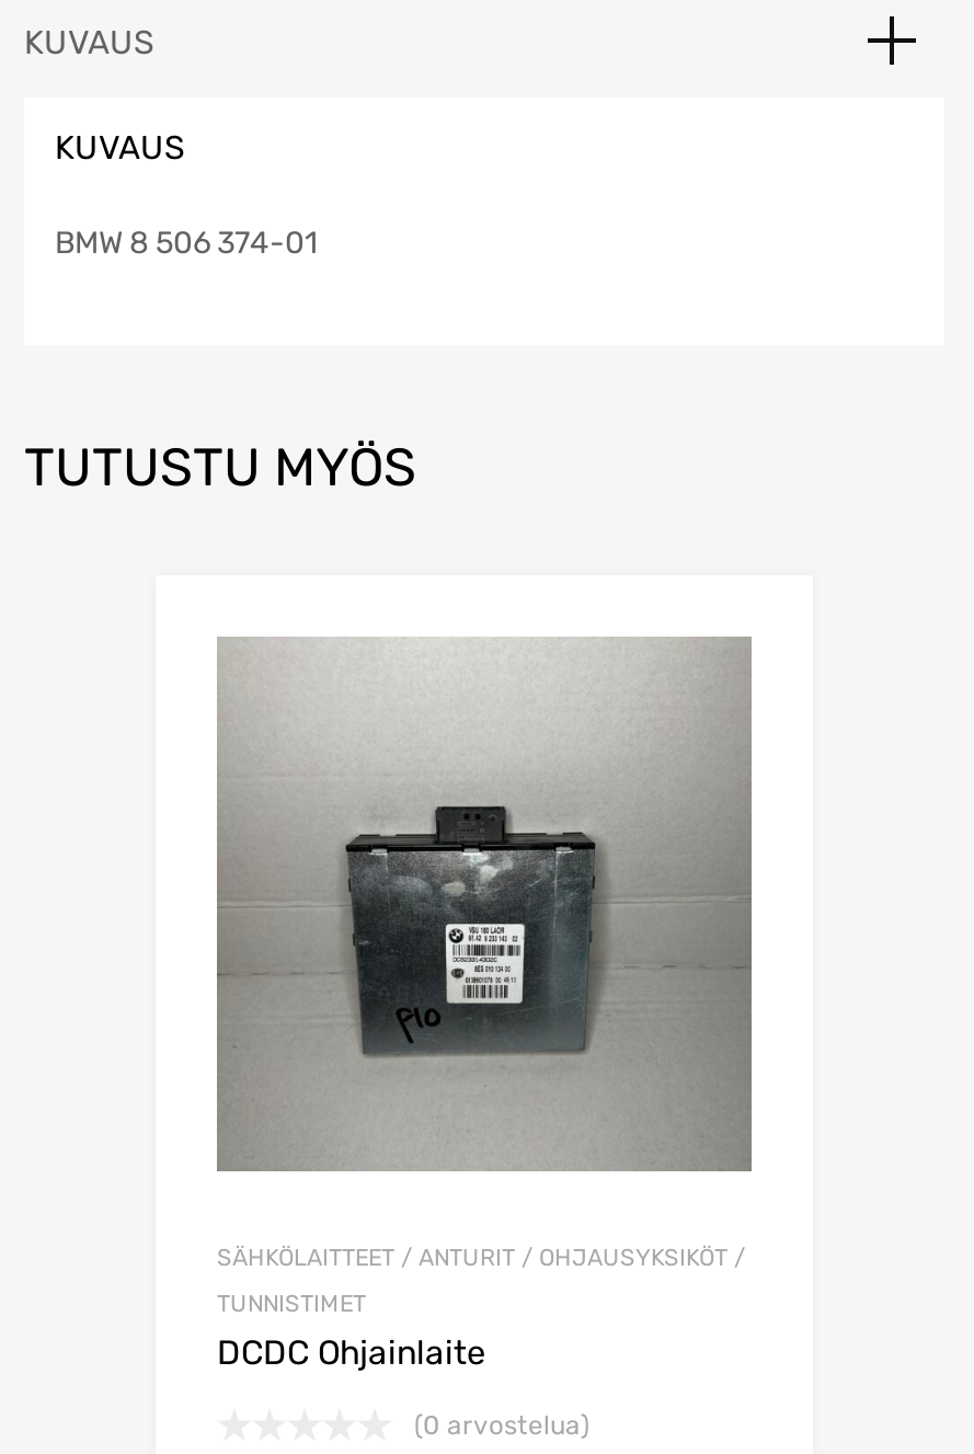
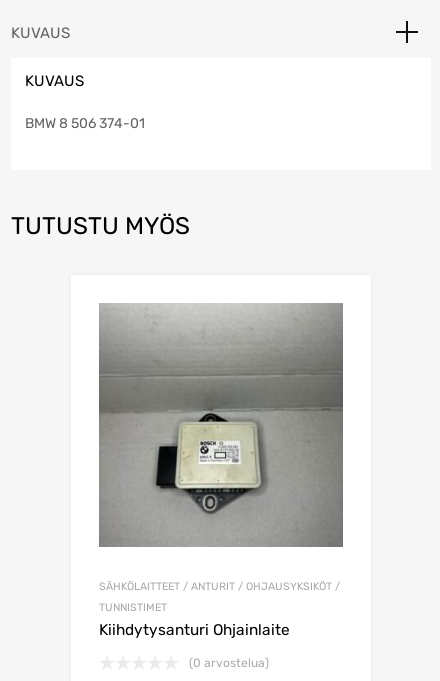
[217,656,752,1097] [image] -> [100,311,342,516] [image]
[217,1332,486,1372] DCDC Ohjainlaite -> [99,621,290,639] Kiihdytysanturi Ohjainlaite

